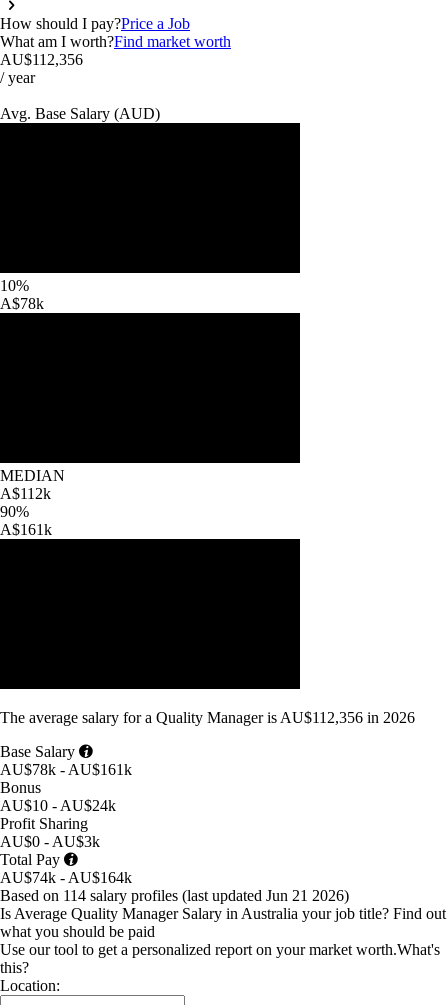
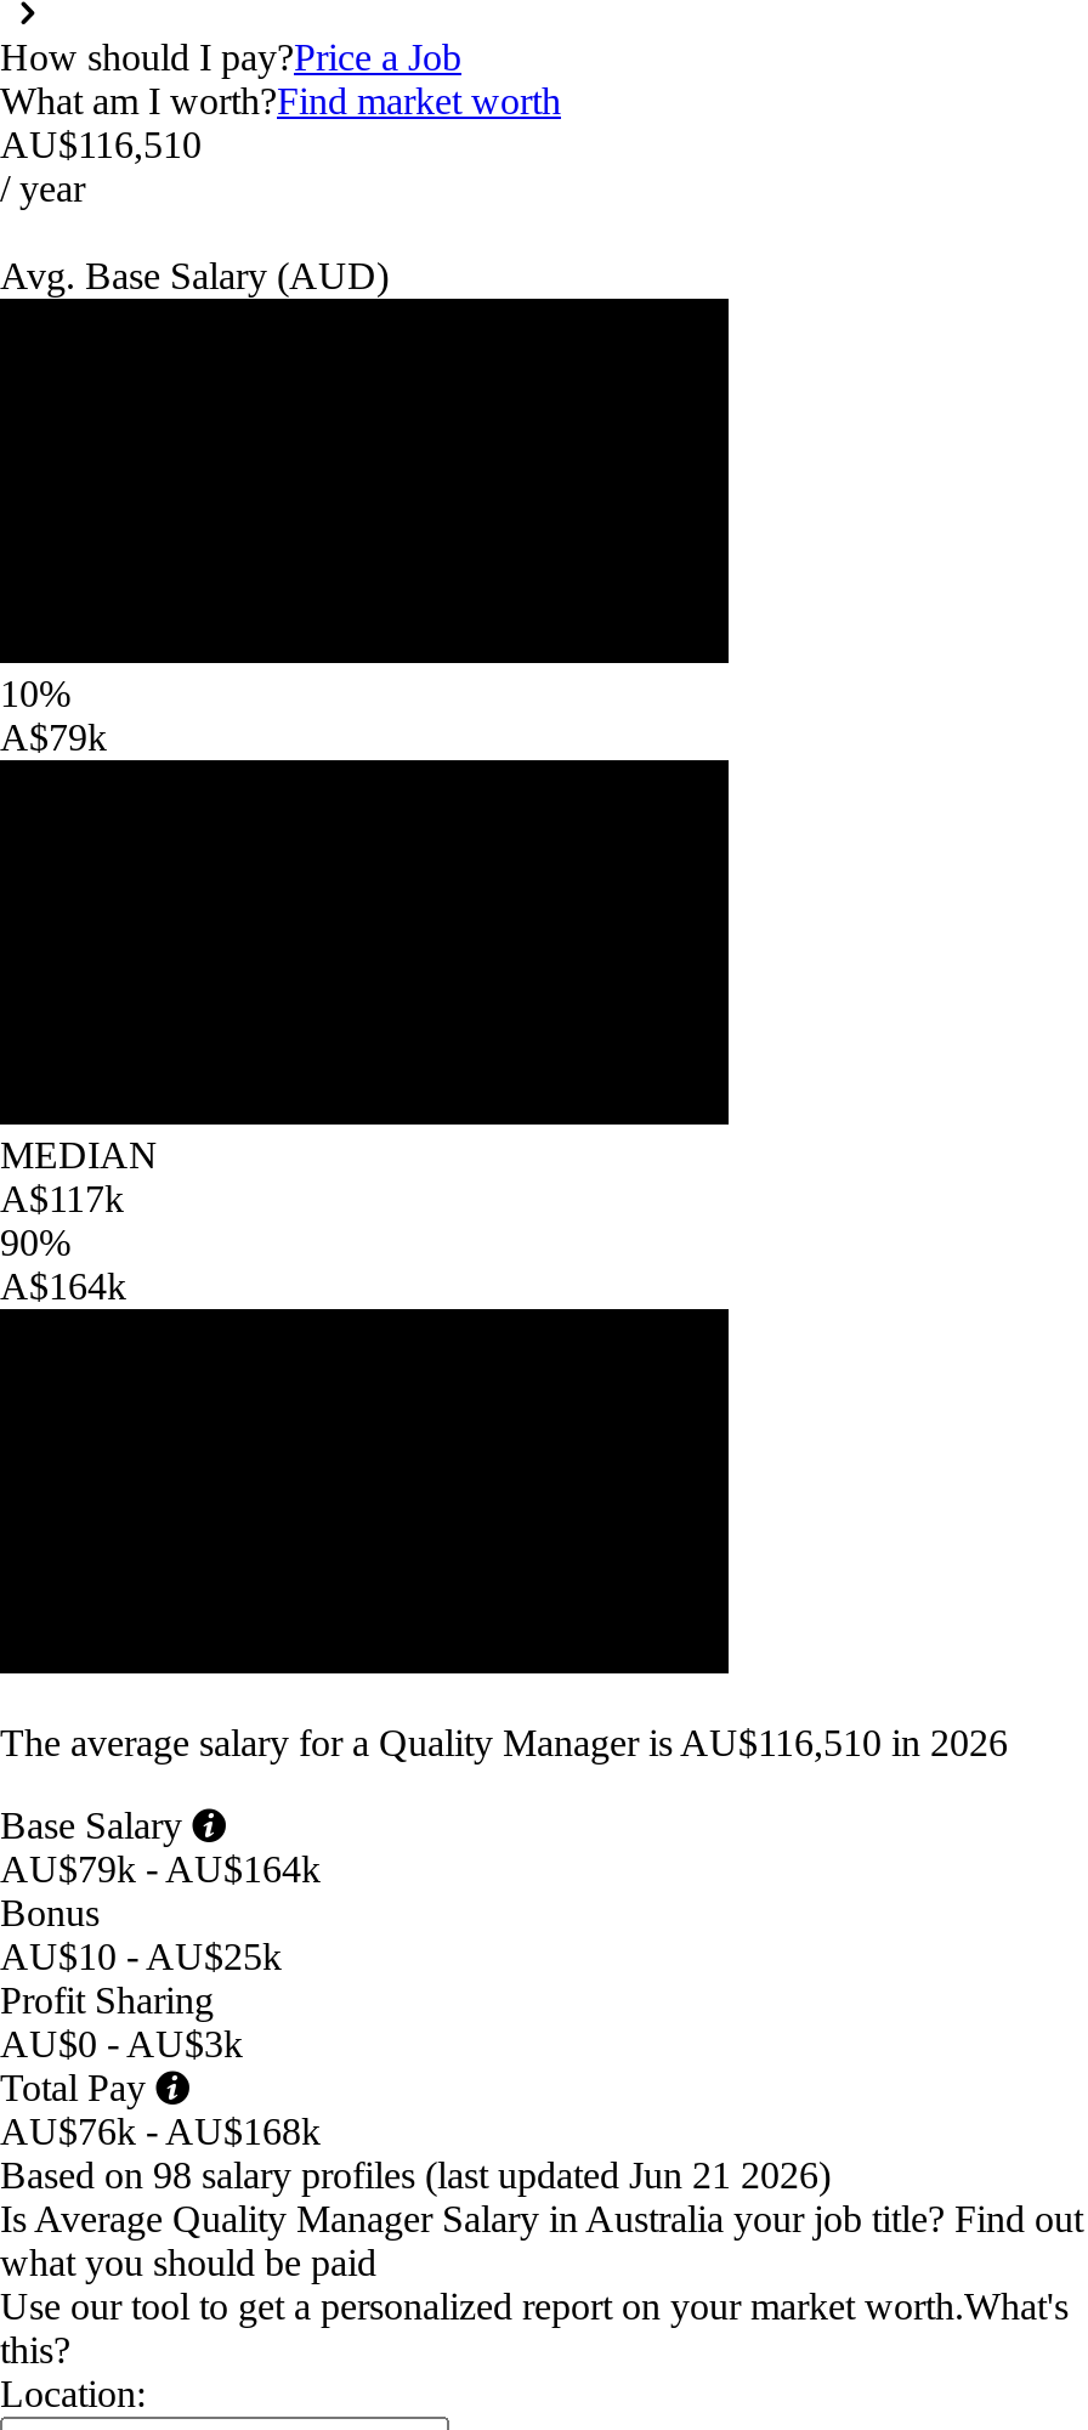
[0,51,83,68] AU$112,356 -> [0,124,202,166] AU$116,510
[0,295,44,312] A$78k -> [0,717,107,758] A$79k
[0,485,51,502] A$112k -> [0,1178,124,1220] A$117k
[0,521,52,538] A$161k -> [0,1266,126,1307] A$164k
[0,709,415,726] The average salary for a Quality Manager is AU$112,356 in 2026 -> [0,1722,1008,1764] The average salary for a Quality Manager is AU$116,510 in 2026
[0,761,132,778] AU$78k - AU$161k -> [0,1849,321,1890] AU$79k - AU$164k
[0,797,116,814] AU$10 - AU$24k -> [0,1936,282,1978] AU$10 - AU$25k
[0,869,349,904] AU$74k - AU$164k | Based on 114 salary profiles (last updated Jun 21 2026) -> [0,2111,831,2196] AU$76k - AU$168k | Based on 98 salary profiles (last updated Jun 21 2026)

